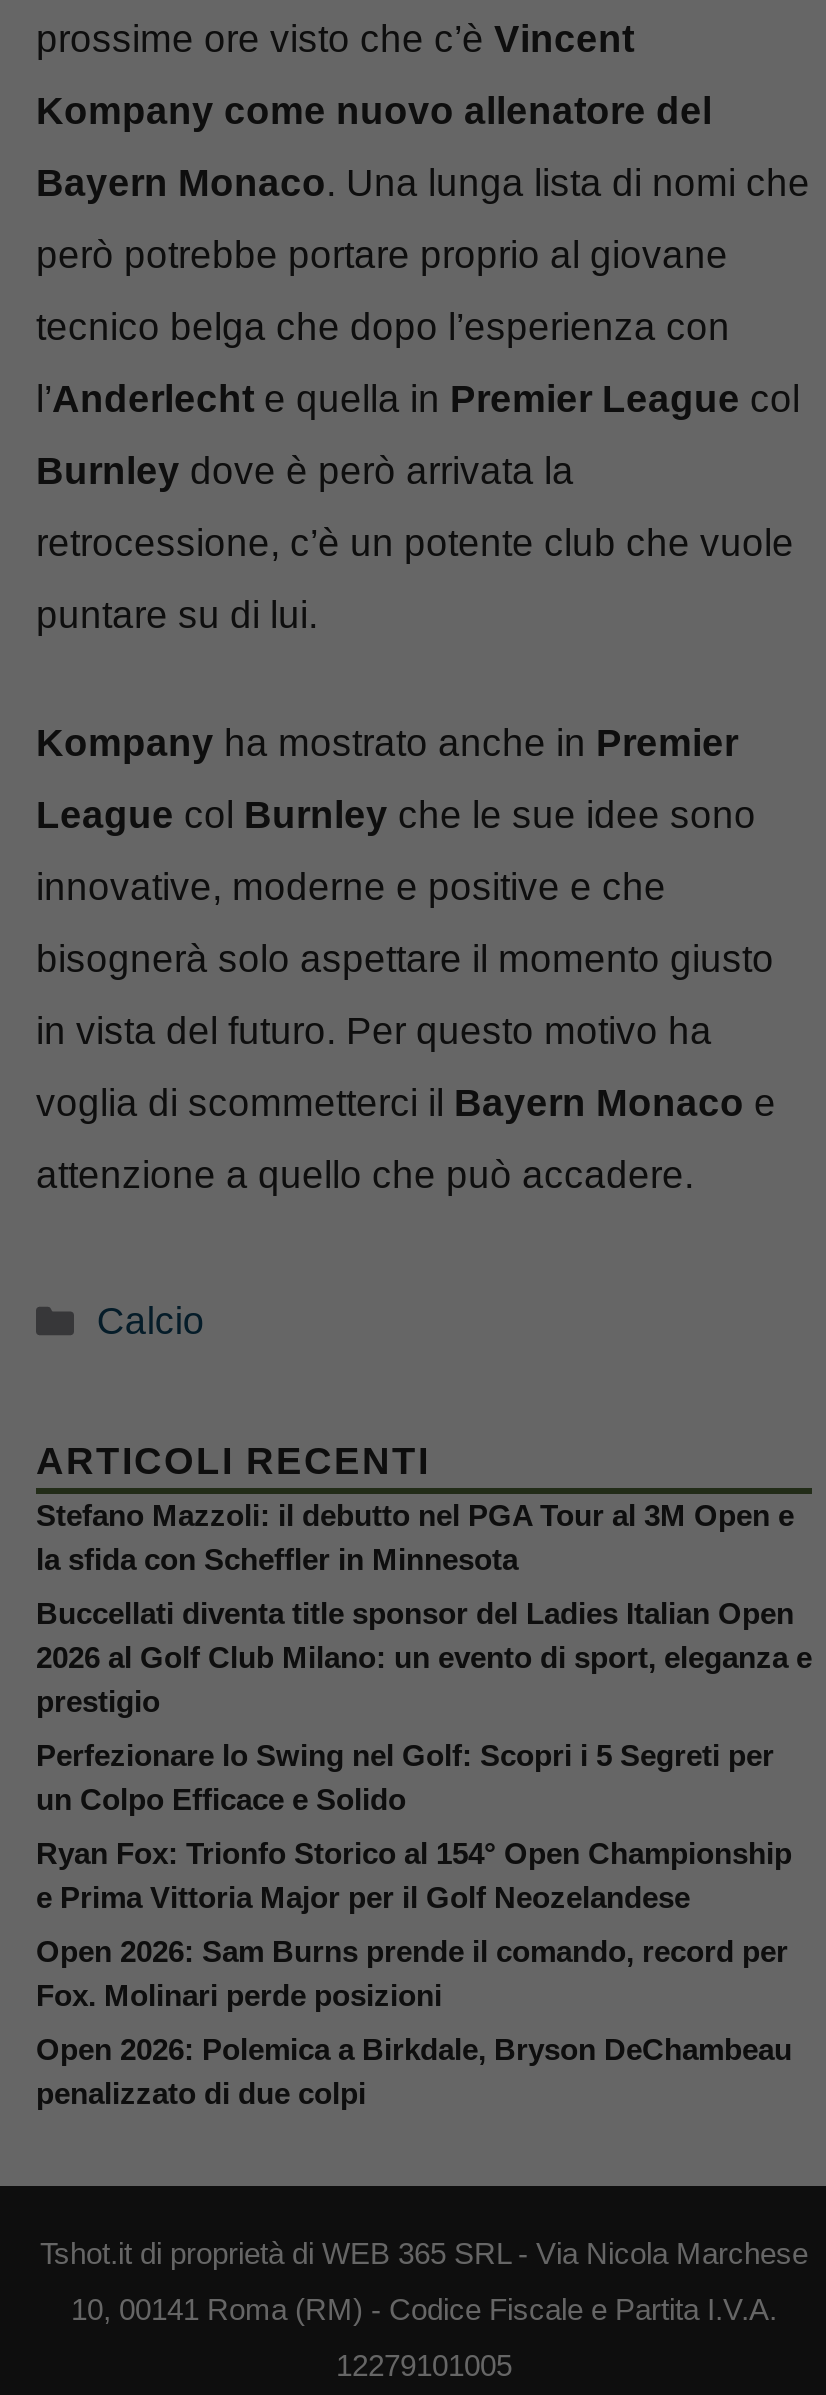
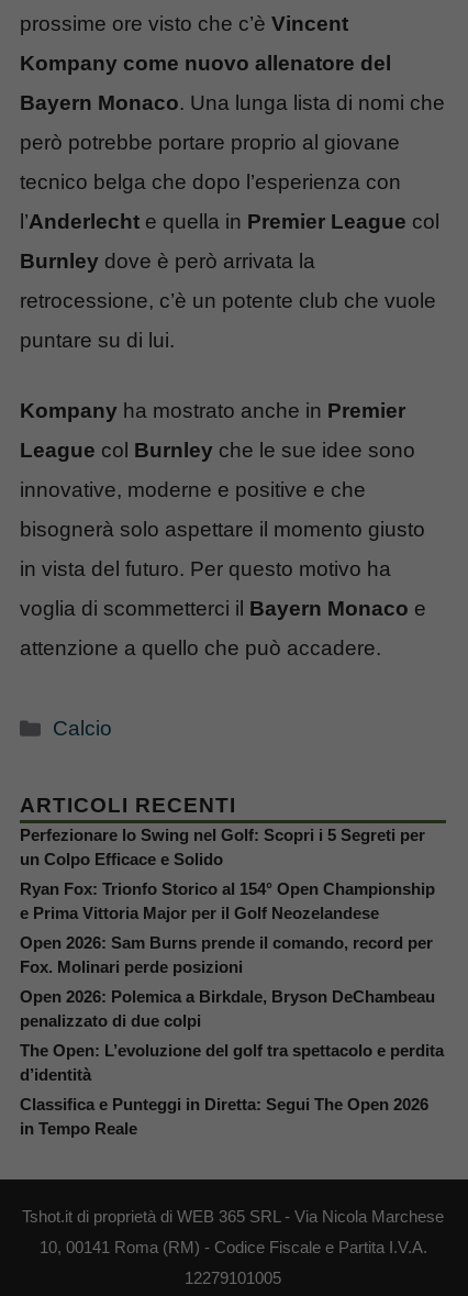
[36,1498,812,1718] Stefano Mazzoli: il debutto nel PGA Tour al 3M Open e | la sfida con Scheffler in Minnesota | Buccellati diventa title sponsor del Ladies Italian Open | 2026 al Golf Club Milano: un evento di sport, eleganza e | prestigio -> none
moved [36,1738,792,2110] -> [20,826,435,1030]: Perfezionare lo Swing nel Golf: Scopri i 5 Segreti per | un Colpo Efficace e Solido | Ryan Fox: Trionfo Storico al 154° Open Championship | e Prima Vittoria Major per il Golf Neozelandese | Open 2026: Sam Burns prende il comando, record per | Fox. Molinari perde posizioni | Open 2026: Polemica a Birkdale, Bryson DeChambeau | penalizzato di due colpi
none -> [20,1041,444,1138] The Open: L’evoluzione del golf tra spettacolo e perdita | d’identità | Classifica e Punteggi in Diretta: Segui The Open 2026 | in Tempo Reale

